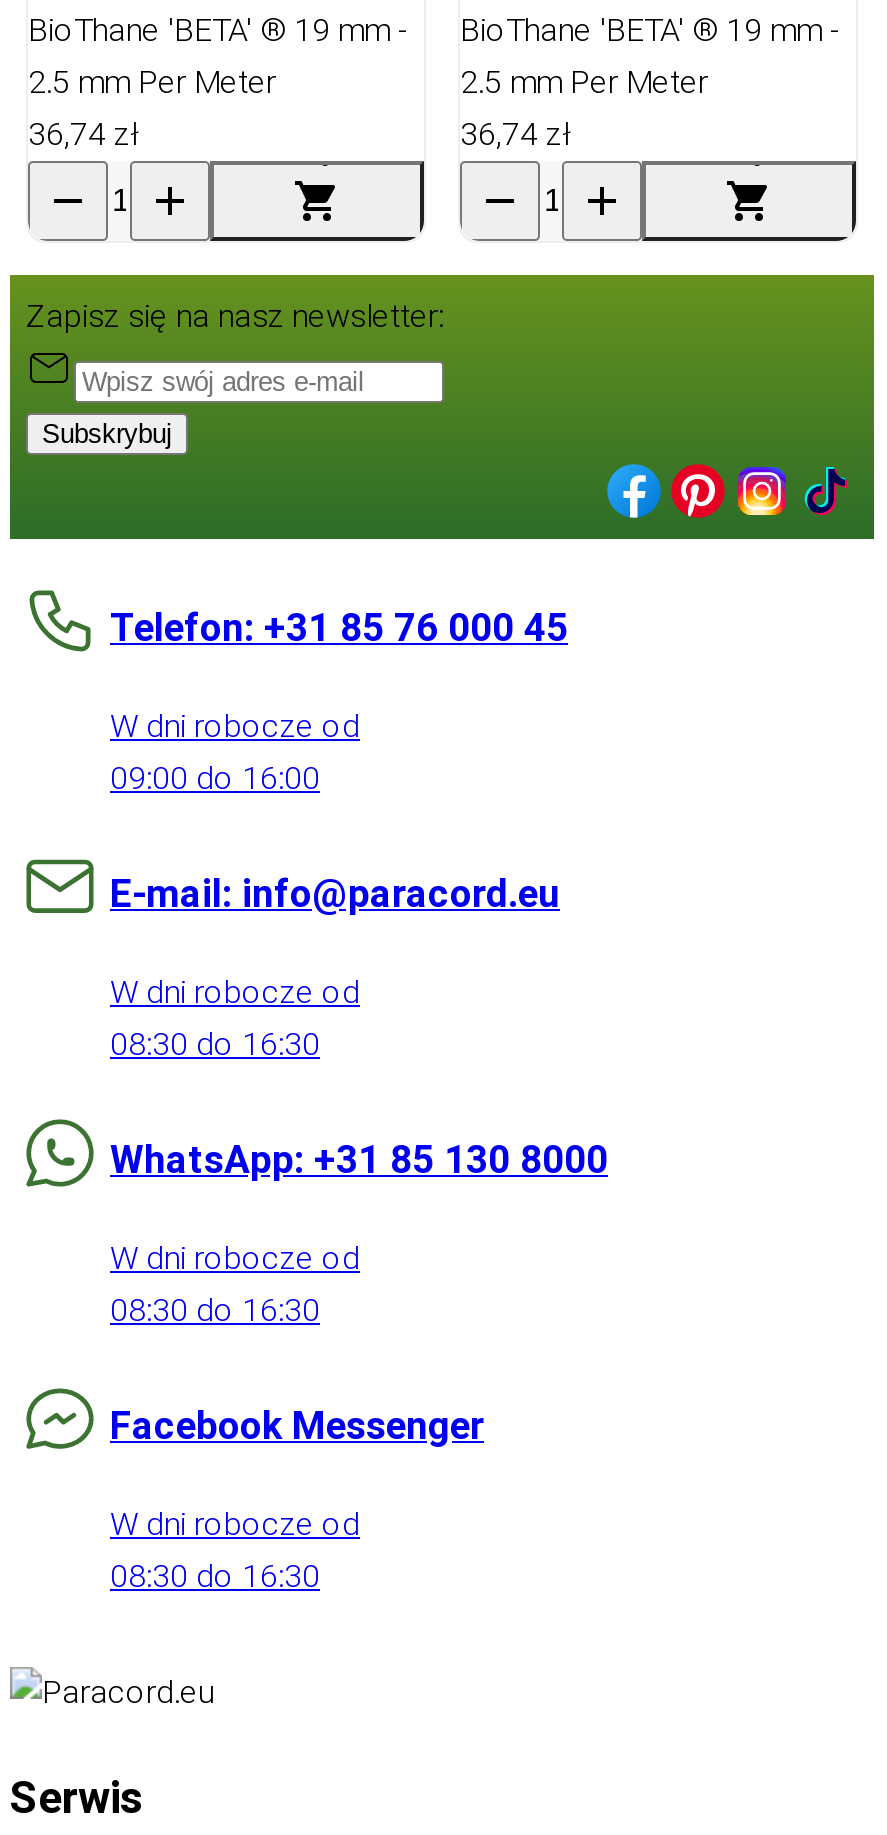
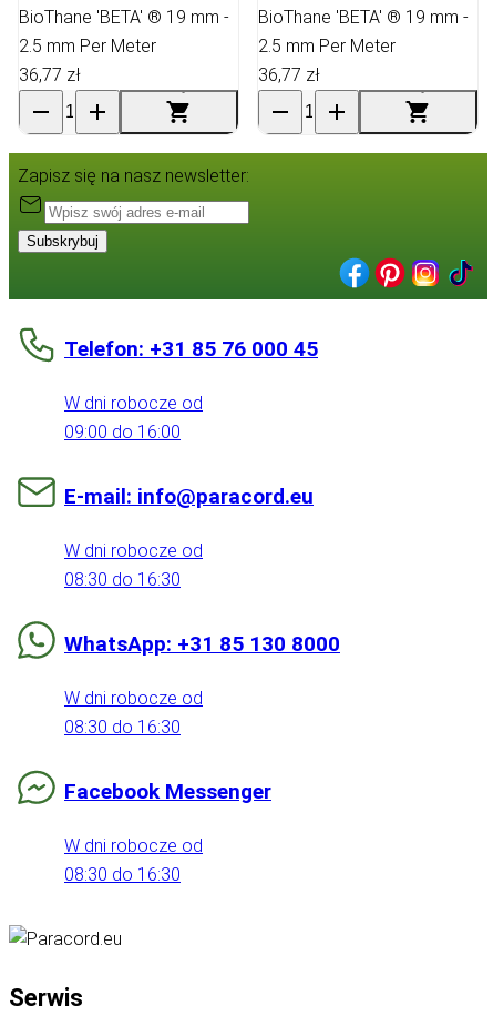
[28,114,140,152] 36,74 zł -> [19,64,81,85] 36,77 zł
[460,114,572,152] 36,74 zł -> [258,64,320,85] 36,77 zł

